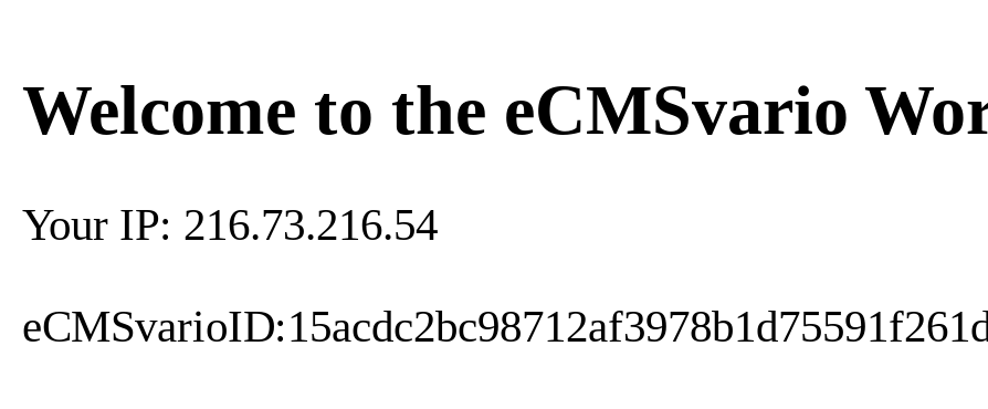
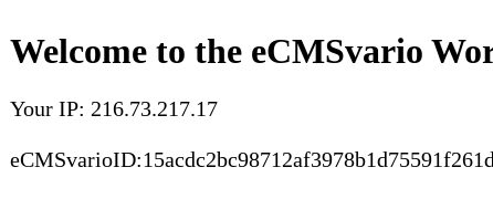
[22,200,438,248] Your IP: 216.73.216.54 -> [10,96,218,120] Your IP: 216.73.217.17

